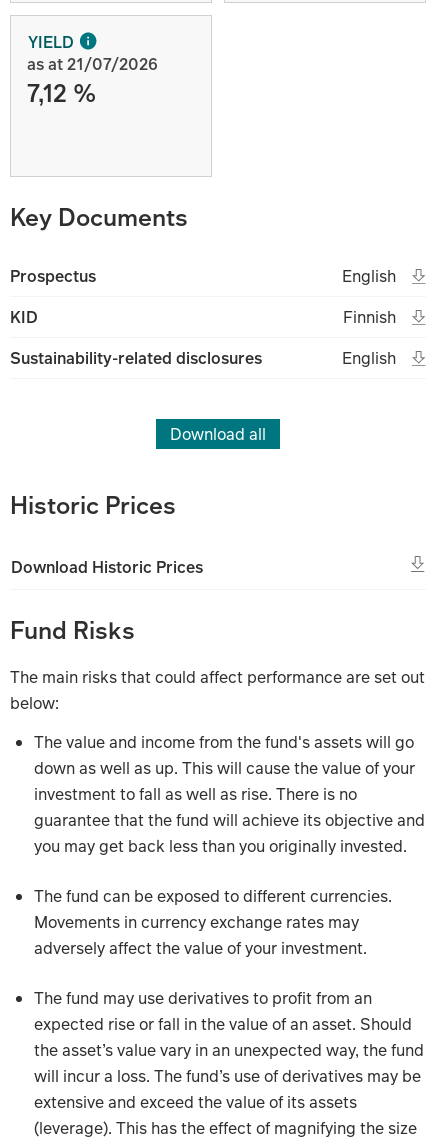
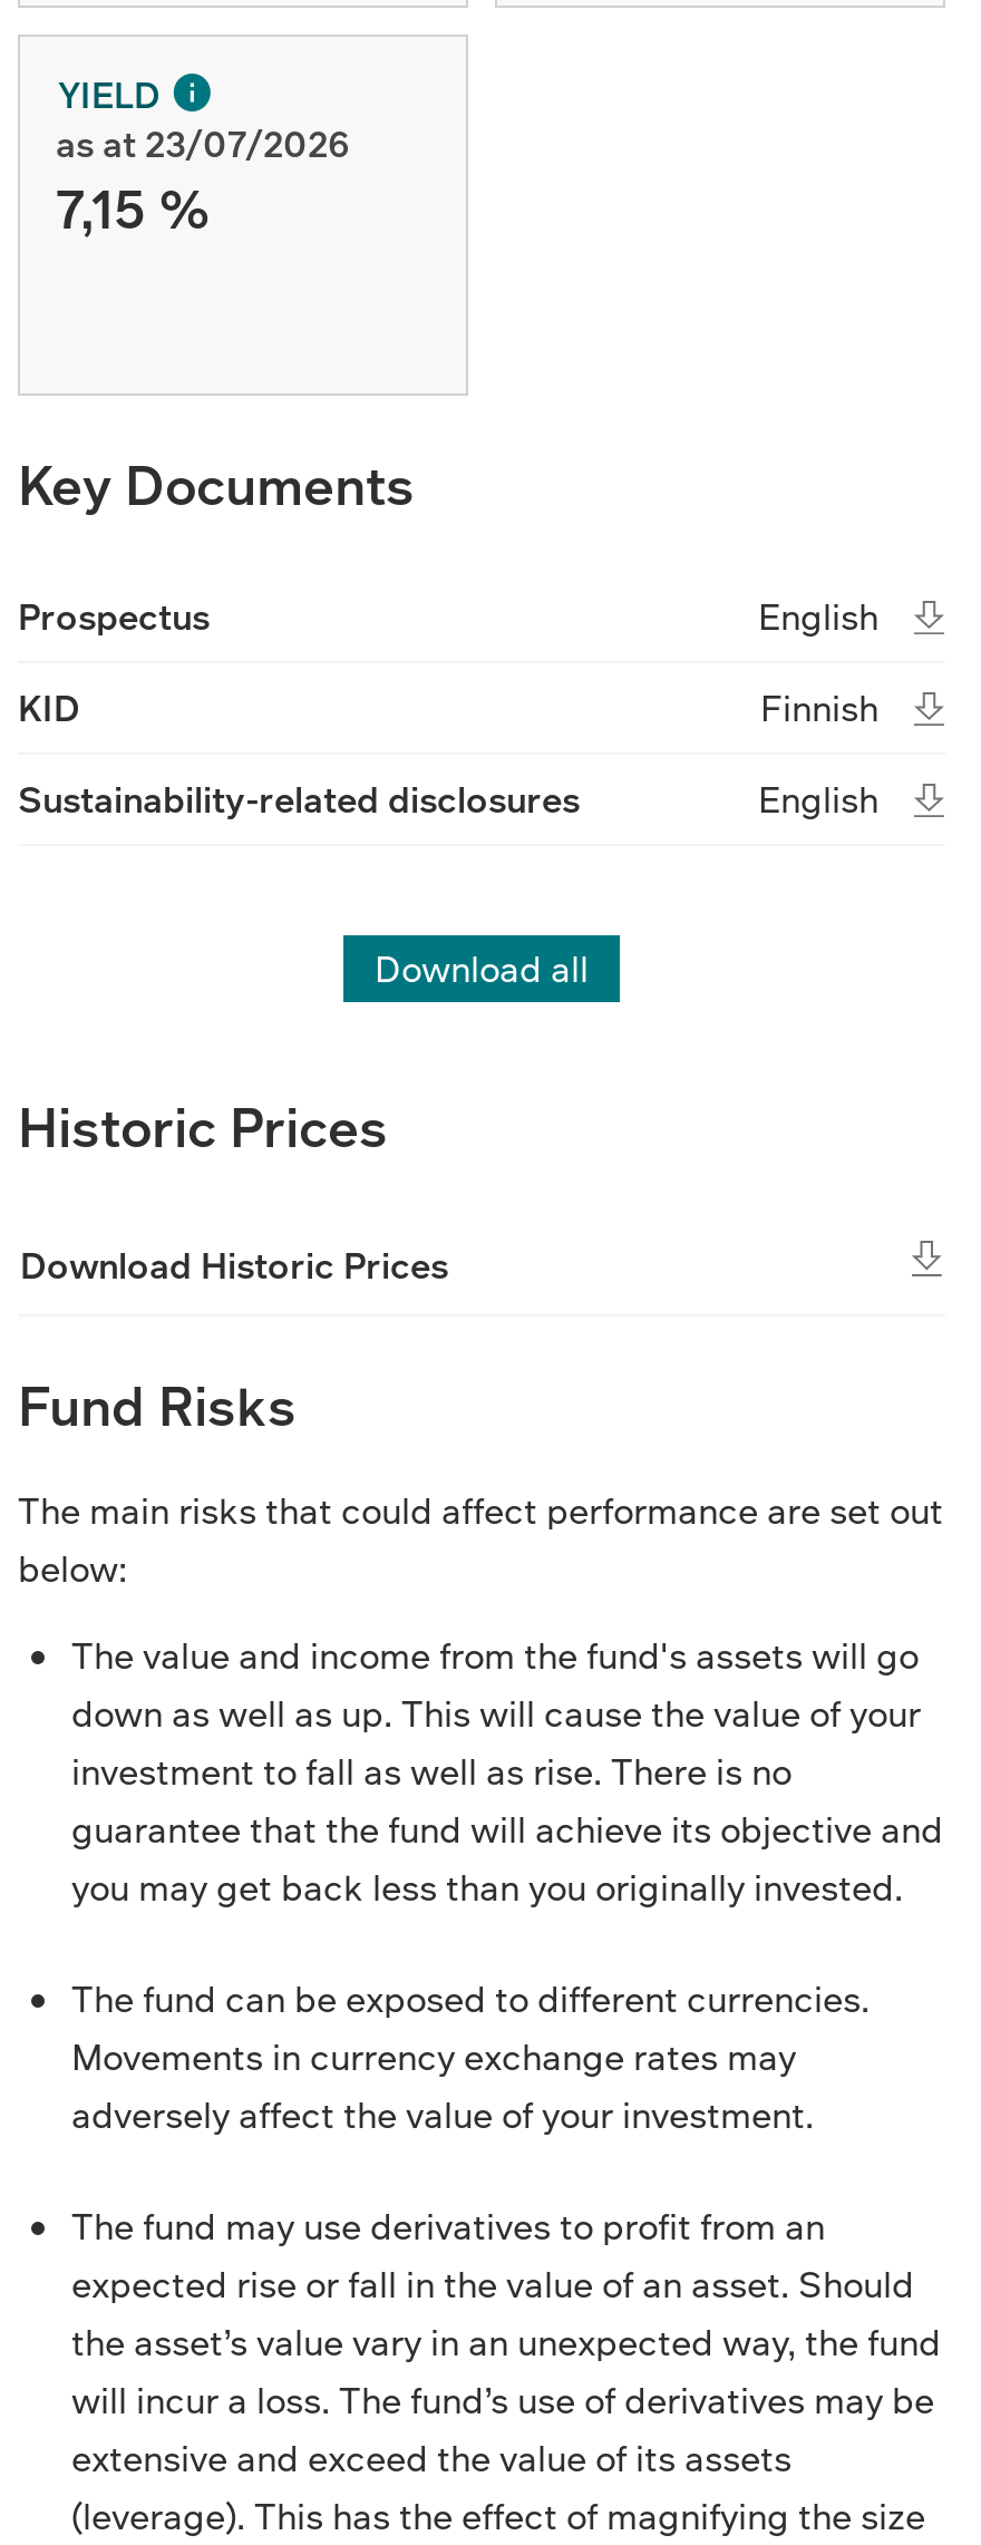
[27,53,158,75] as at 21/07/2026 -> [56,119,350,168] as at 23/07/2026
[27,76,96,109] 7,12 % -> [56,171,210,244] 7,15 %

